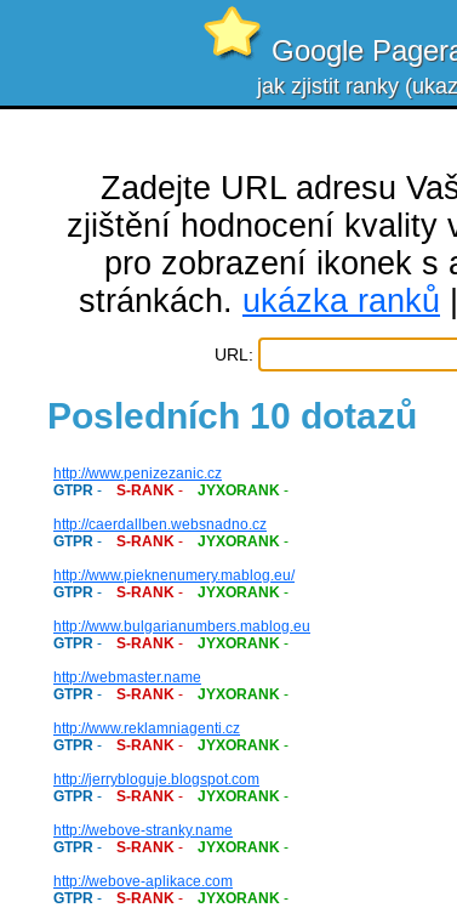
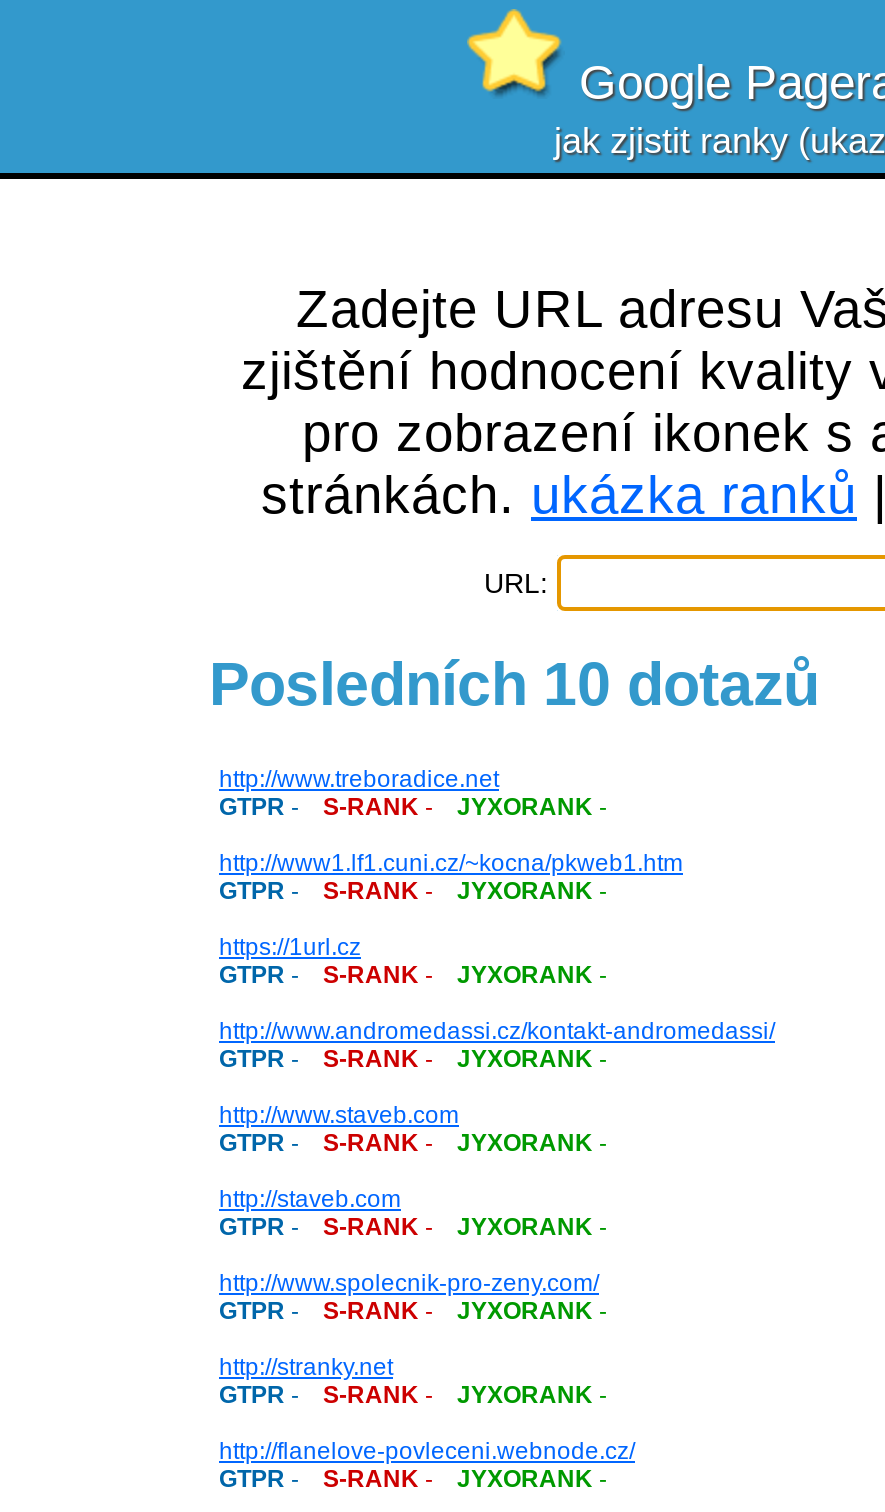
[53,465,222,482] http://www.penizezanic.cz -> [219,766,499,794] http://www.treboradice.net
[53,516,267,533] http://caerdallben.websnadno.cz -> [219,850,683,878] http://www1.lf1.cuni.cz/~kocna/pkweb1.htm
[53,567,295,584] http://www.pieknenumery.mablog.eu/ -> [219,934,361,962] https://1url.cz
[53,618,310,635] http://www.bulgarianumbers.mablog.eu -> [219,1018,775,1046] http://www.andromedassi.cz/kontakt-andromedassi/
[53,669,201,686] http://webmaster.name -> [219,1102,459,1130] http://www.staveb.com
[53,720,240,737] http://www.reklamniagenti.cz -> [219,1186,401,1214] http://staveb.com
[53,771,259,788] http://jerrybloguje.blogspot.com -> [219,1270,599,1298] http://www.spolecnik-pro-zeny.com/
[53,822,233,839] http://webove-stranky.name -> [219,1354,393,1382] http://stranky.net
[53,873,233,890] http://webove-aplikace.com -> [219,1438,635,1466] http://flanelove-povleceni.webnode.cz/

